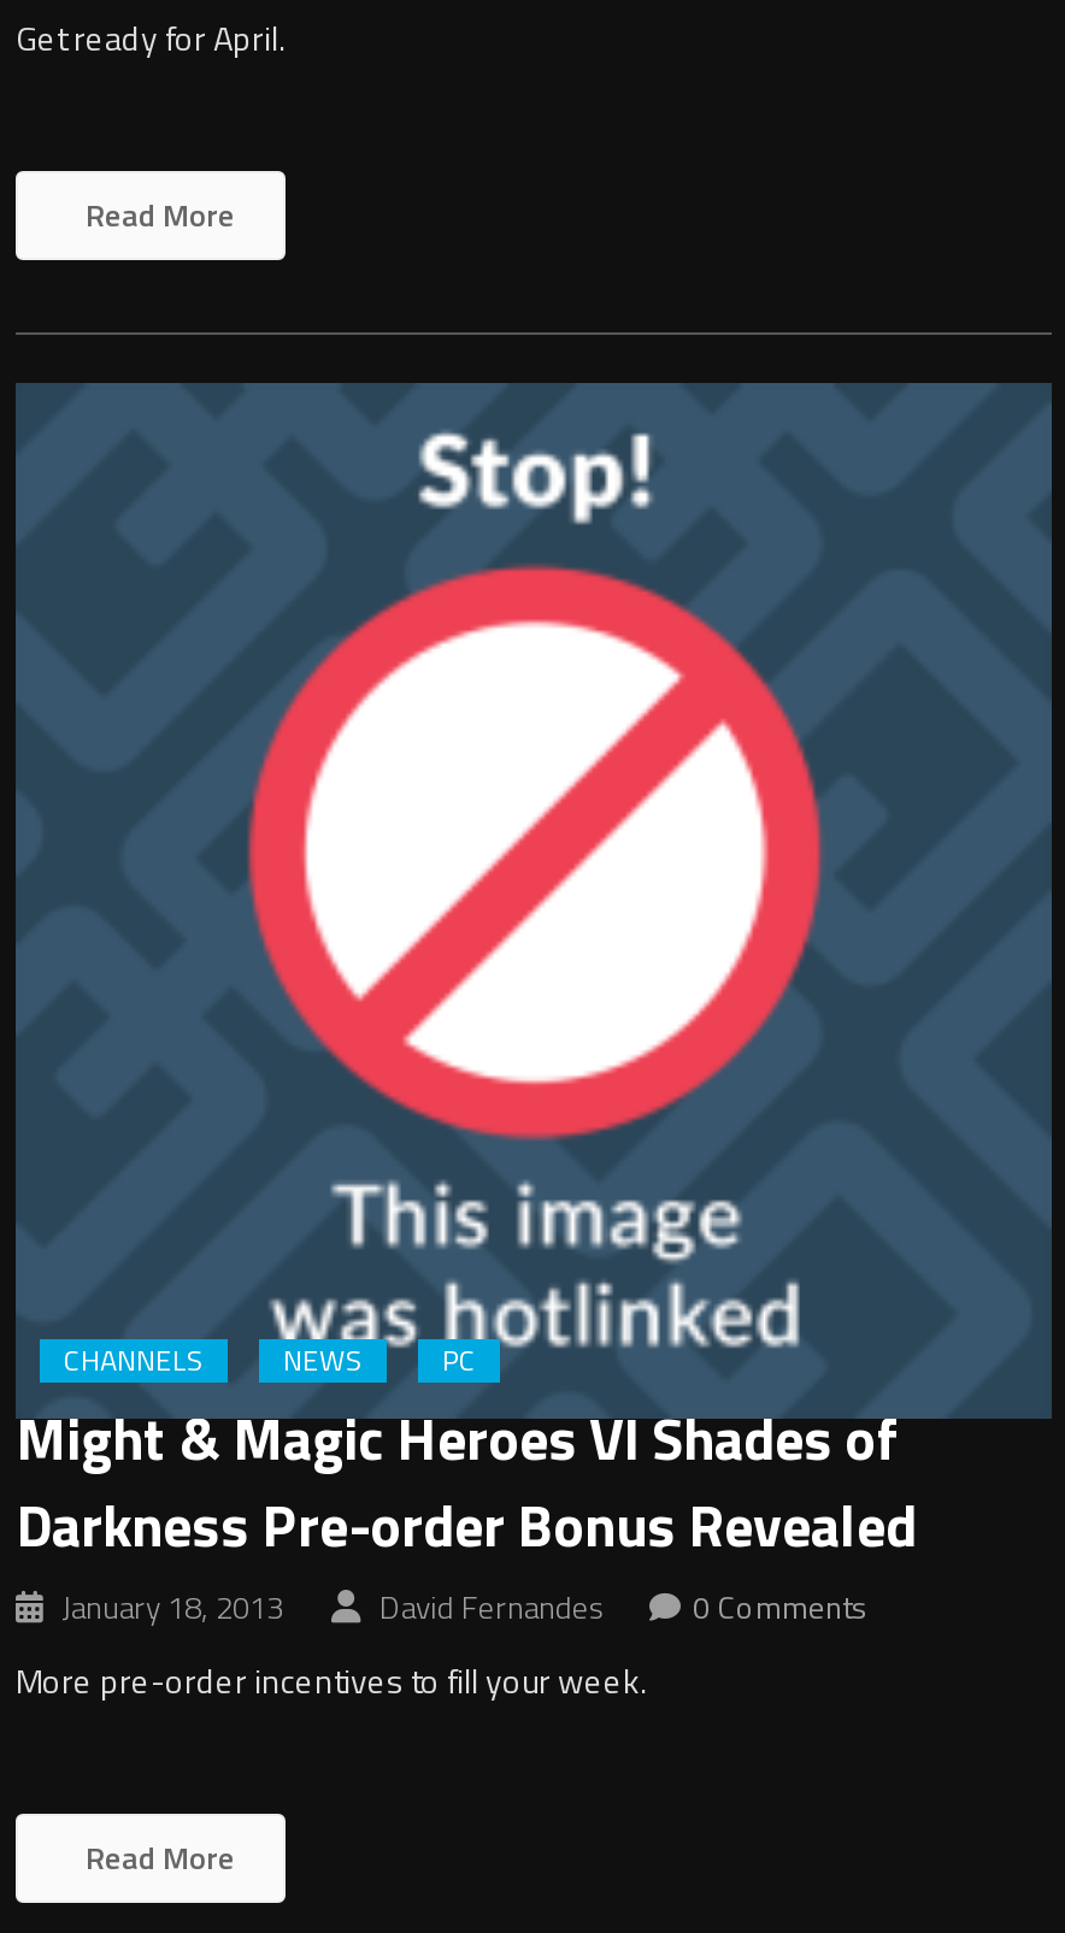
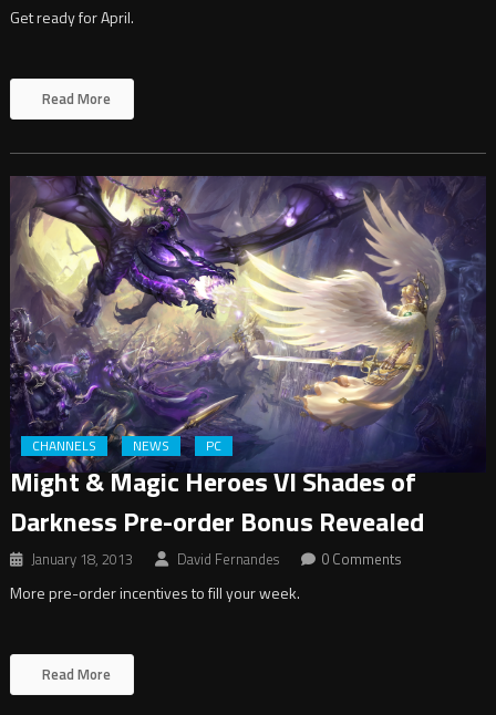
[16,383,1052,1419] [image] -> [11,175,485,473] [image]

